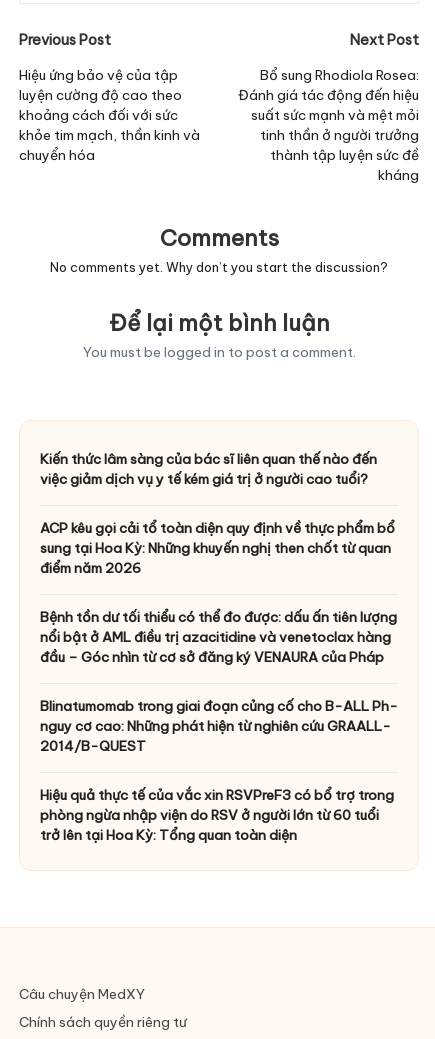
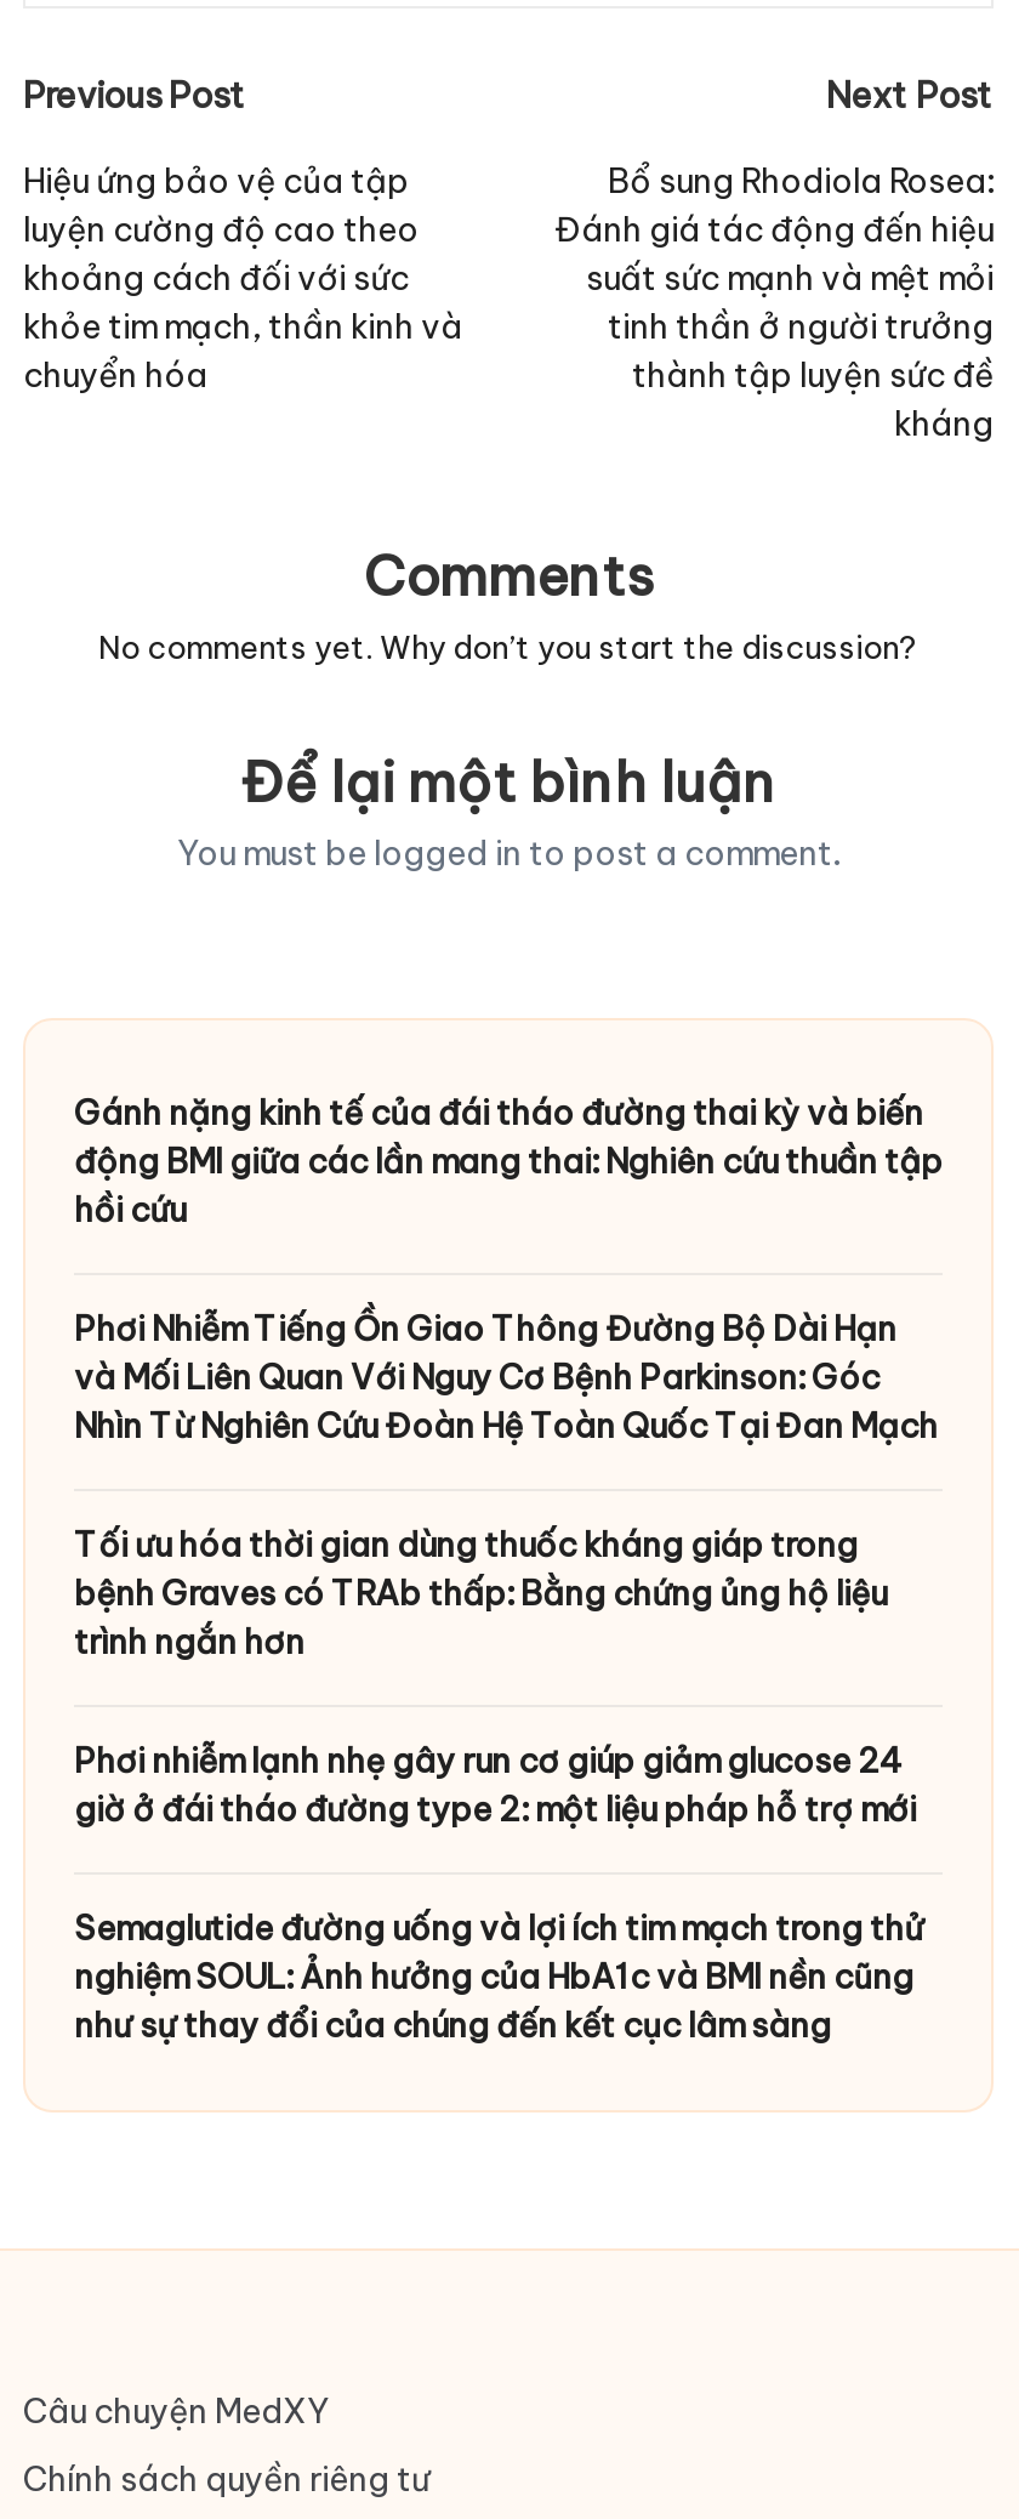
[40,450,377,488] Kiến thức lâm sàng của bác sĩ liên quan thế nào đến | việc giảm dịch vụ y tế kém giá trị ở người cao tuổi? -> [74,1090,943,1231] Gánh nặng kinh tế của đái tháo đường thai kỳ và biến | động BMI giữa các lần mang thai: Nghiên cứu thuần tập | hồi cứu
[40,519,395,577] ACP kêu gọi cải tổ toàn diện quy định về thực phẩm bổ | sung tại Hoa Kỳ: Những khuyến nghị then chốt từ quan | điểm năm 2026 -> [74,1306,938,1447] Phơi Nhiễm Tiếng Ồn Giao Thông Đường Bộ Dài Hạn | và Mối Liên Quan Với Nguy Cơ Bệnh Parkinson: Góc | Nhìn Từ Nghiên Cứu Đoàn Hệ Toàn Quốc Tại Đan Mạch
[40,608,397,666] Bệnh tồn dư tối thiểu có thể đo được: dấu ấn tiên lượng | nổi bật ở AML điều trị azacitidine và venetoclax hàng | đầu – Góc nhìn từ cơ sở đăng ký VENAURA của Pháp -> [74,1522,887,1663] Tối ưu hóa thời gian dùng thuốc kháng giáp trong | bệnh Graves có TRAb thấp: Bằng chứng ủng hộ liệu | trình ngắn hơn
[40,697,398,755] Blinatumomab trong giai đoạn củng cố cho B-ALL Ph- | nguy cơ cao: Những phát hiện từ nghiên cứu GRAALL- | 2014/B-QUEST -> [74,1738,916,1830] Phơi nhiễm lạnh nhẹ gây run cơ giúp giảm glucose 24 | giờ ở đái tháo đường type 2: một liệu pháp hỗ trợ mới
[40,786,394,844] Hiệu quả thực tế của vắc xin RSVPreF3 có bổ trợ trong | phòng ngừa nhập viện do RSV ở người lớn từ 60 tuổi | trở lên tại Hoa Kỳ: Tổng quan toàn diện -> [74,1906,923,2046] Semaglutide đường uống và lợi ích tim mạch trong thử | nghiệm SOUL: Ảnh hưởng của HbA1c và BMI nền cũng | như sự thay đổi của chúng đến kết cục lâm sàng

